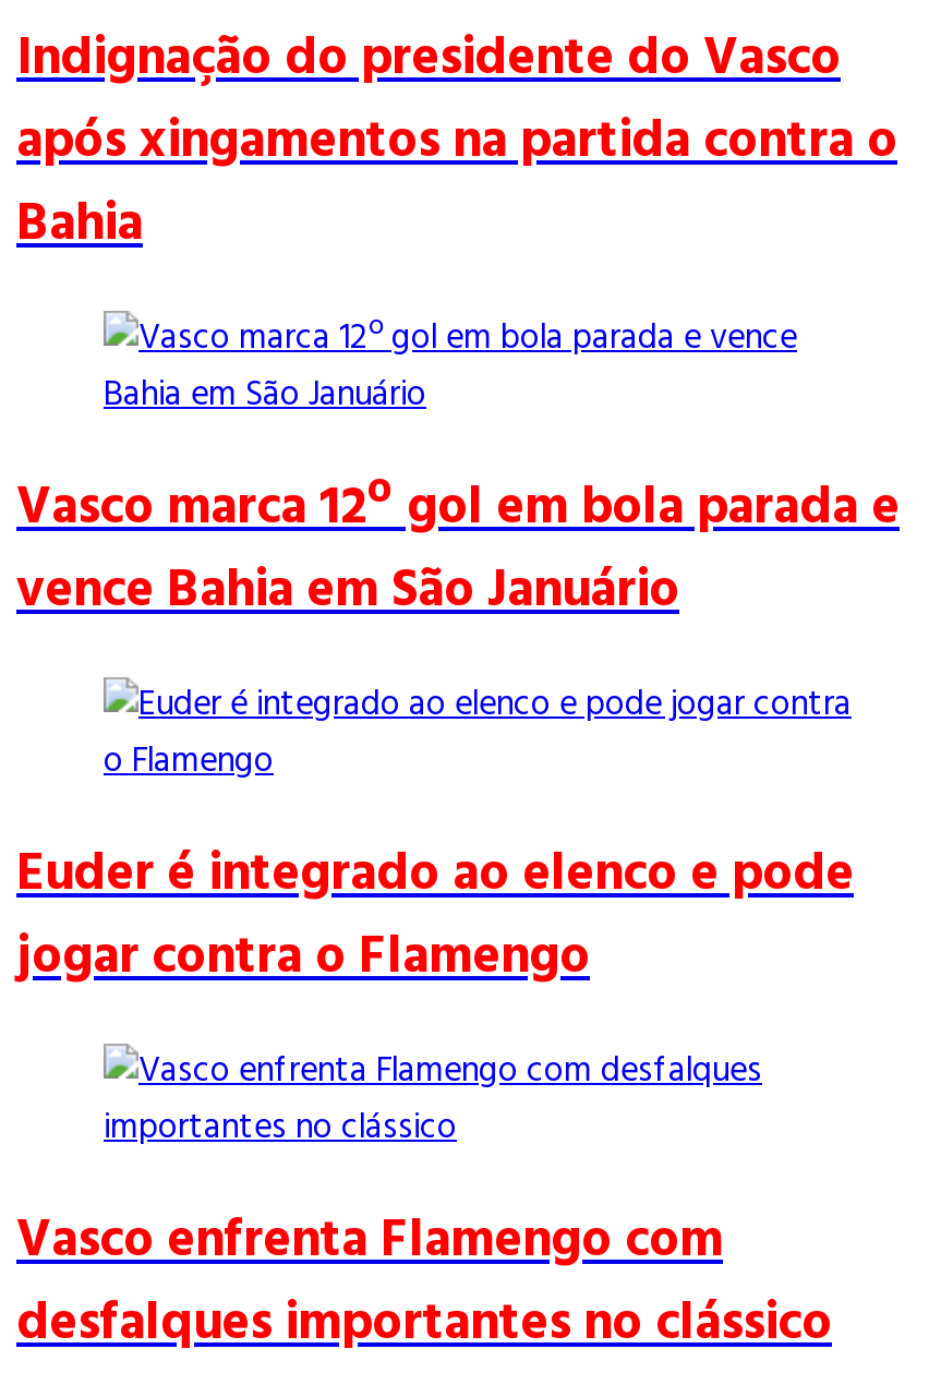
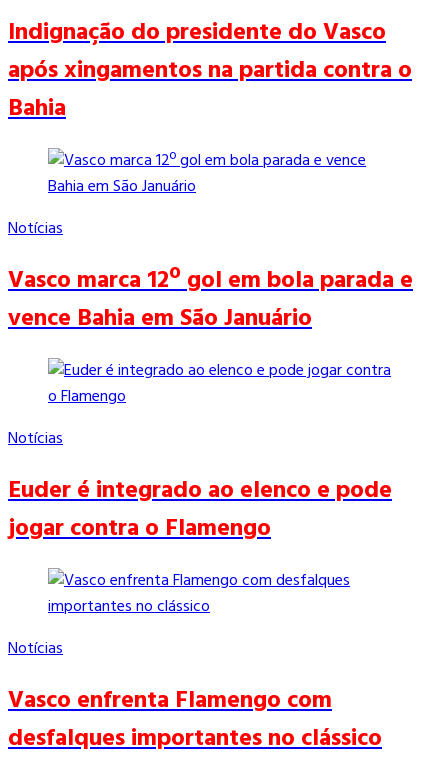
none -> [8,216,63,242] Notícias
none -> [8,426,63,452] Notícias
none -> [8,636,63,662] Notícias

